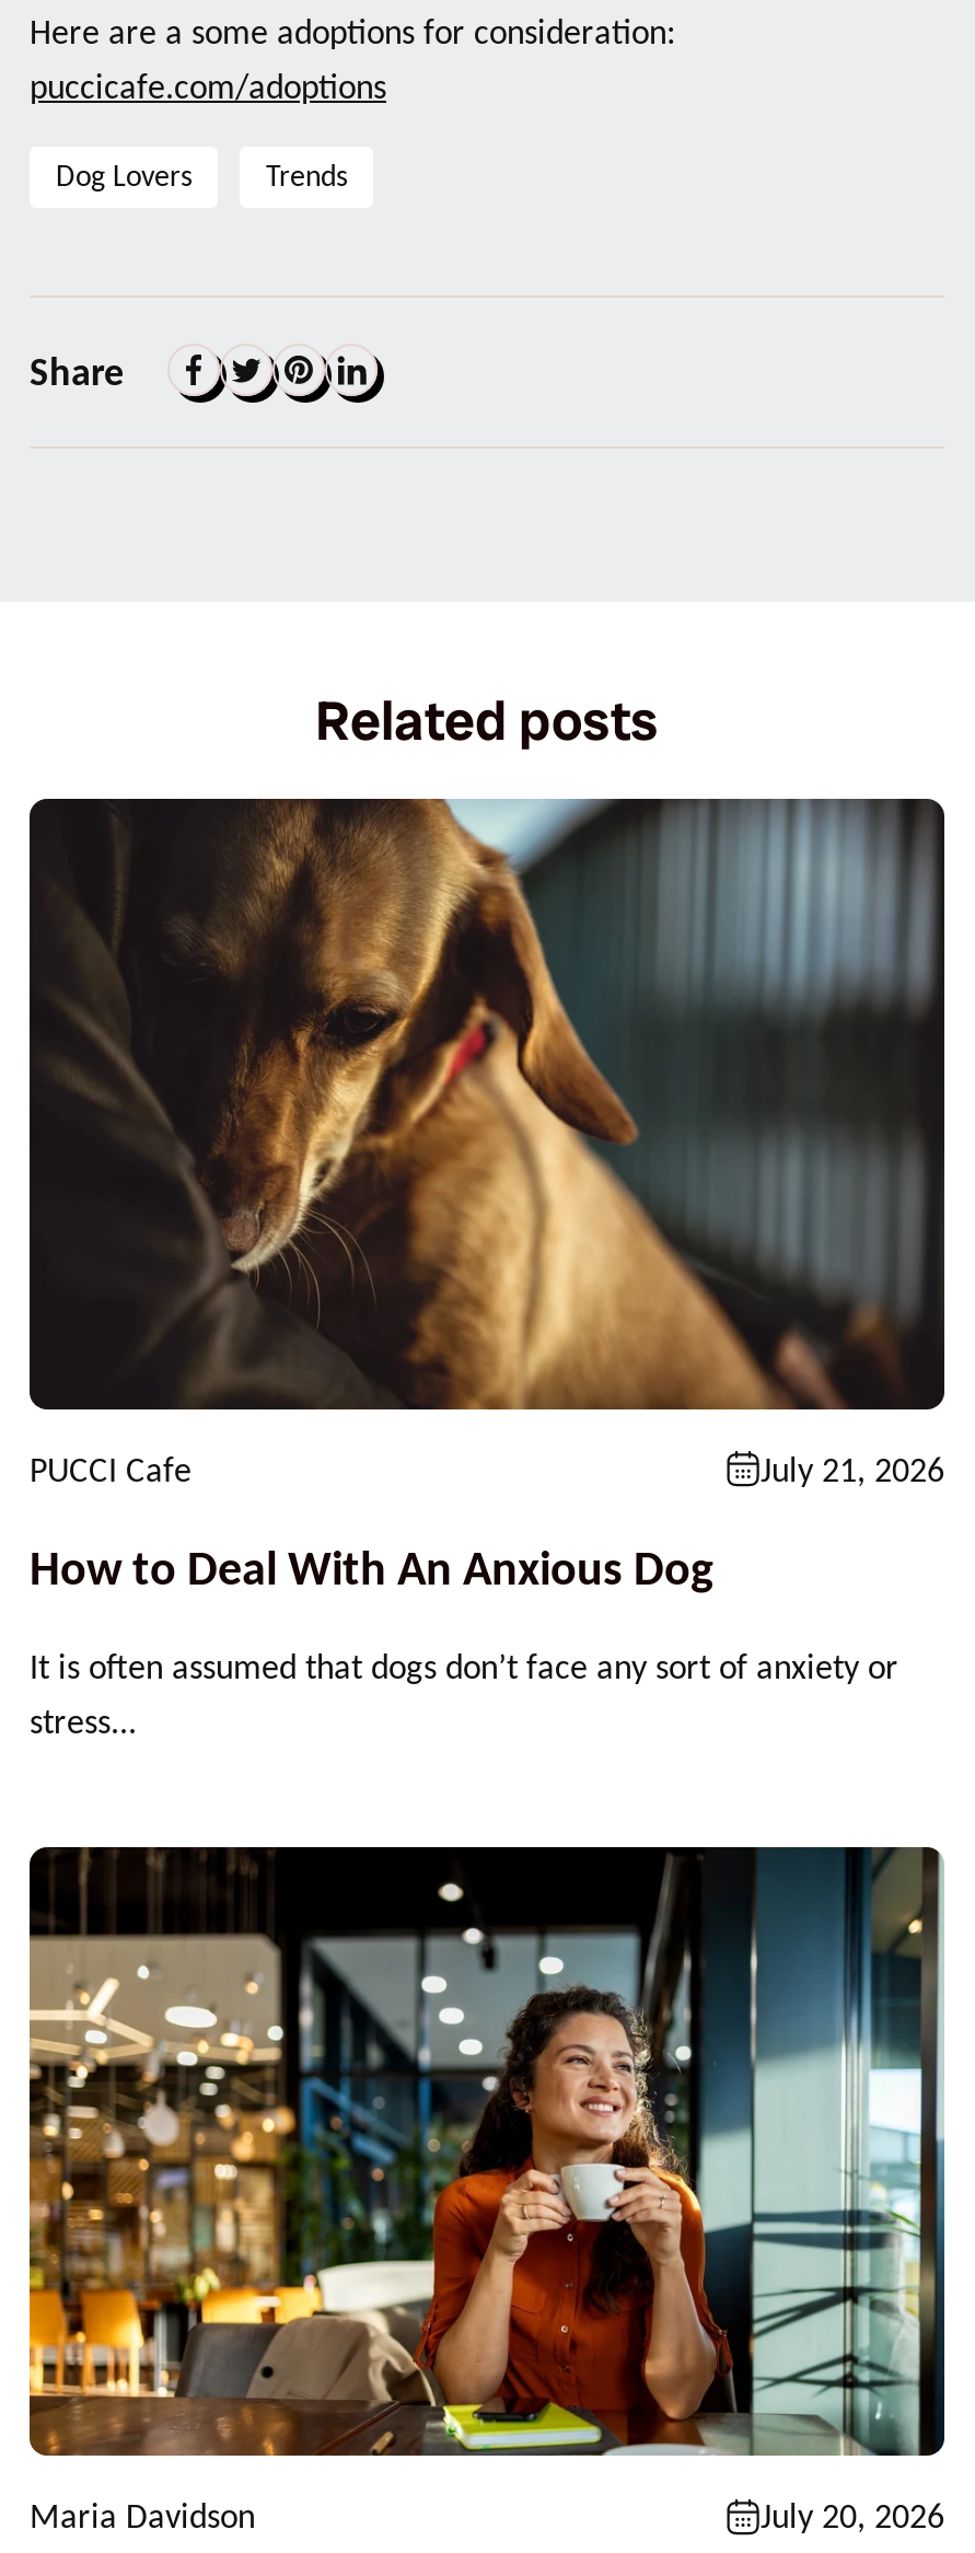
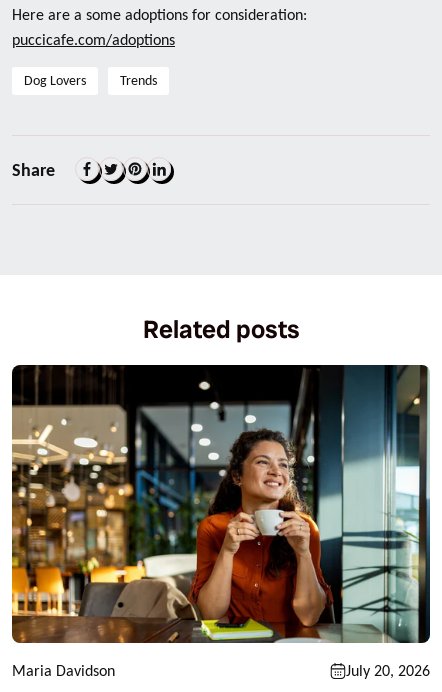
[27,797,947,1742] [image] | PUCCI Cafe | July 21, 2026 | How to Deal With An Anxious Dog | It is often assumed that dogs don’t face any sort of anxiety or | stress... -> none

